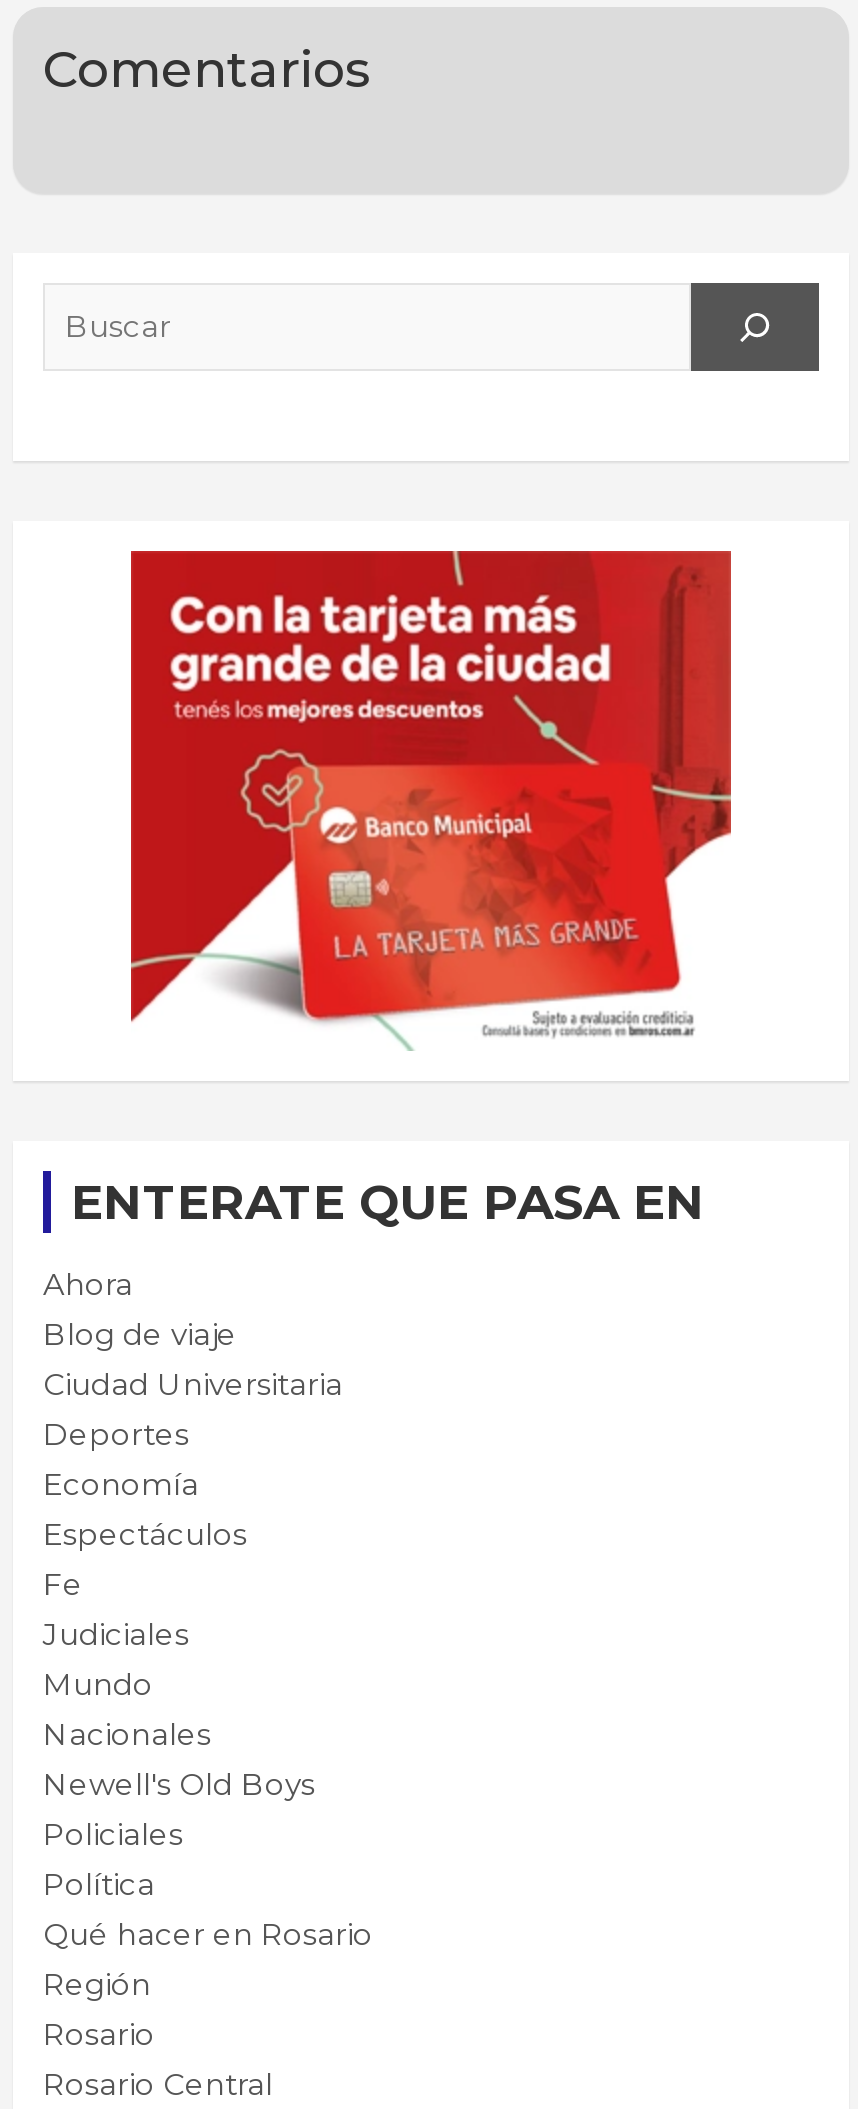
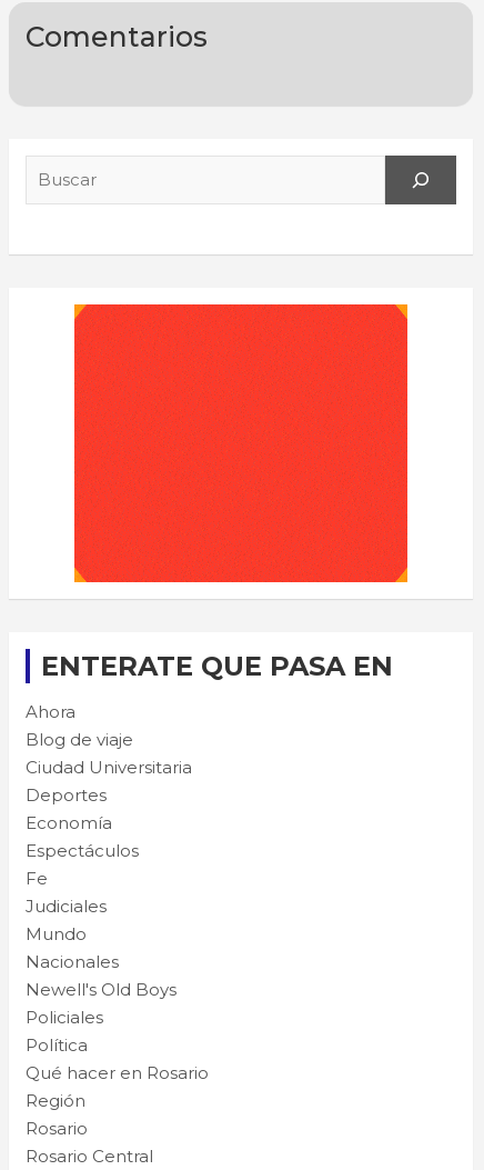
[129,549,731,1051] [image] -> none

